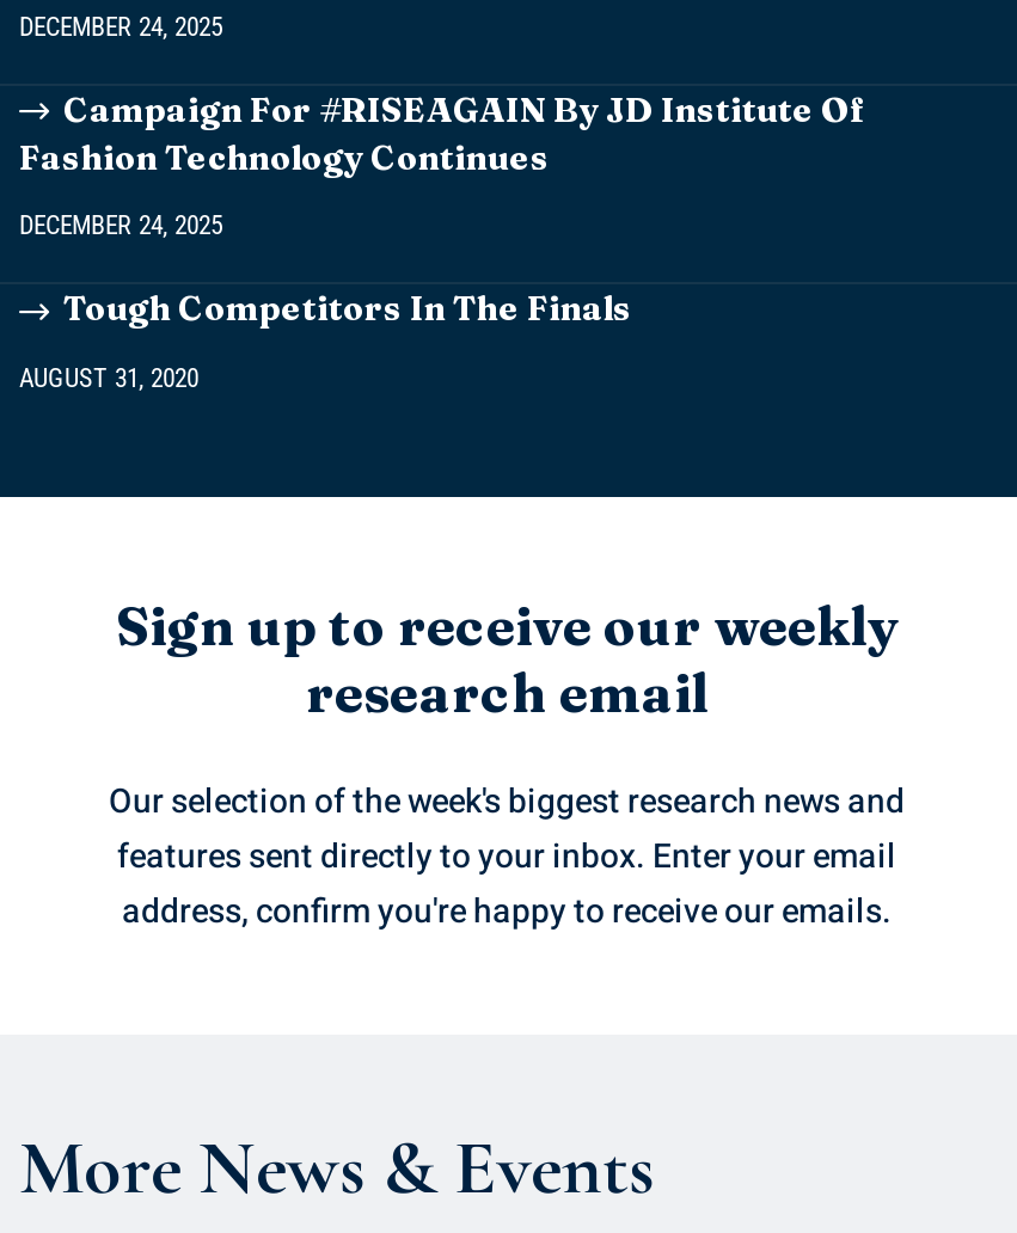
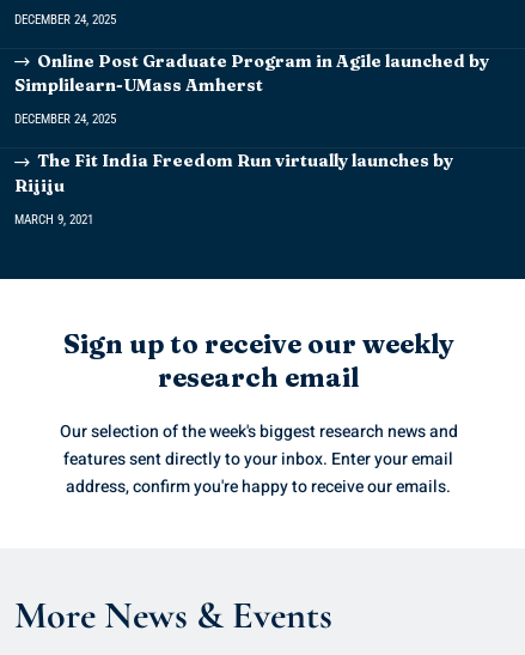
[19,88,866,180] Campaign For #RISEAGAIN By JD Institute Of | Fashion Technology Continues -> [14,50,489,96] Online Post Graduate Program in Agile launched by | Simplilearn-UMass Amherst
[63,288,632,331] Tough Competitors In The Finals -> [14,150,453,196] The Fit India Freedom Run virtually launches by | Rijiju
[19,363,198,395] AUGUST 31, 2020 -> [14,212,93,228] MARCH 9, 2021

